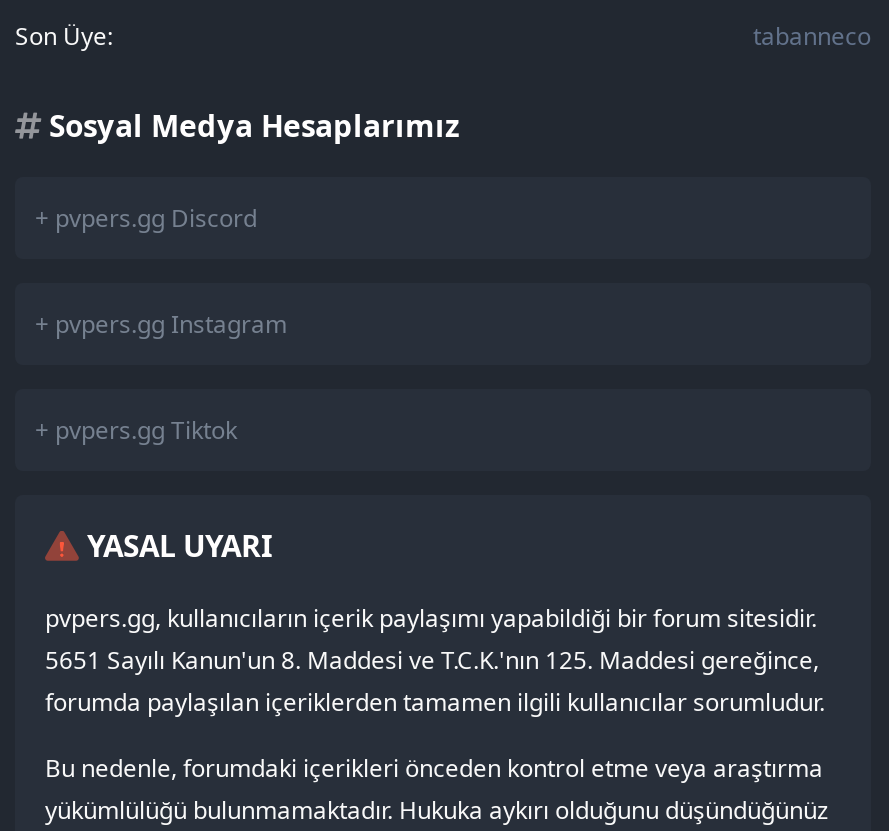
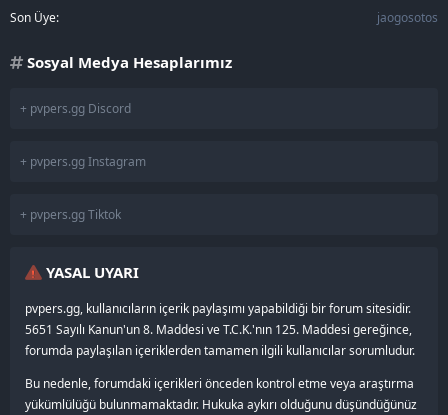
[753,19,871,53] tabanneco -> [377,9,438,26] jaogosotos

